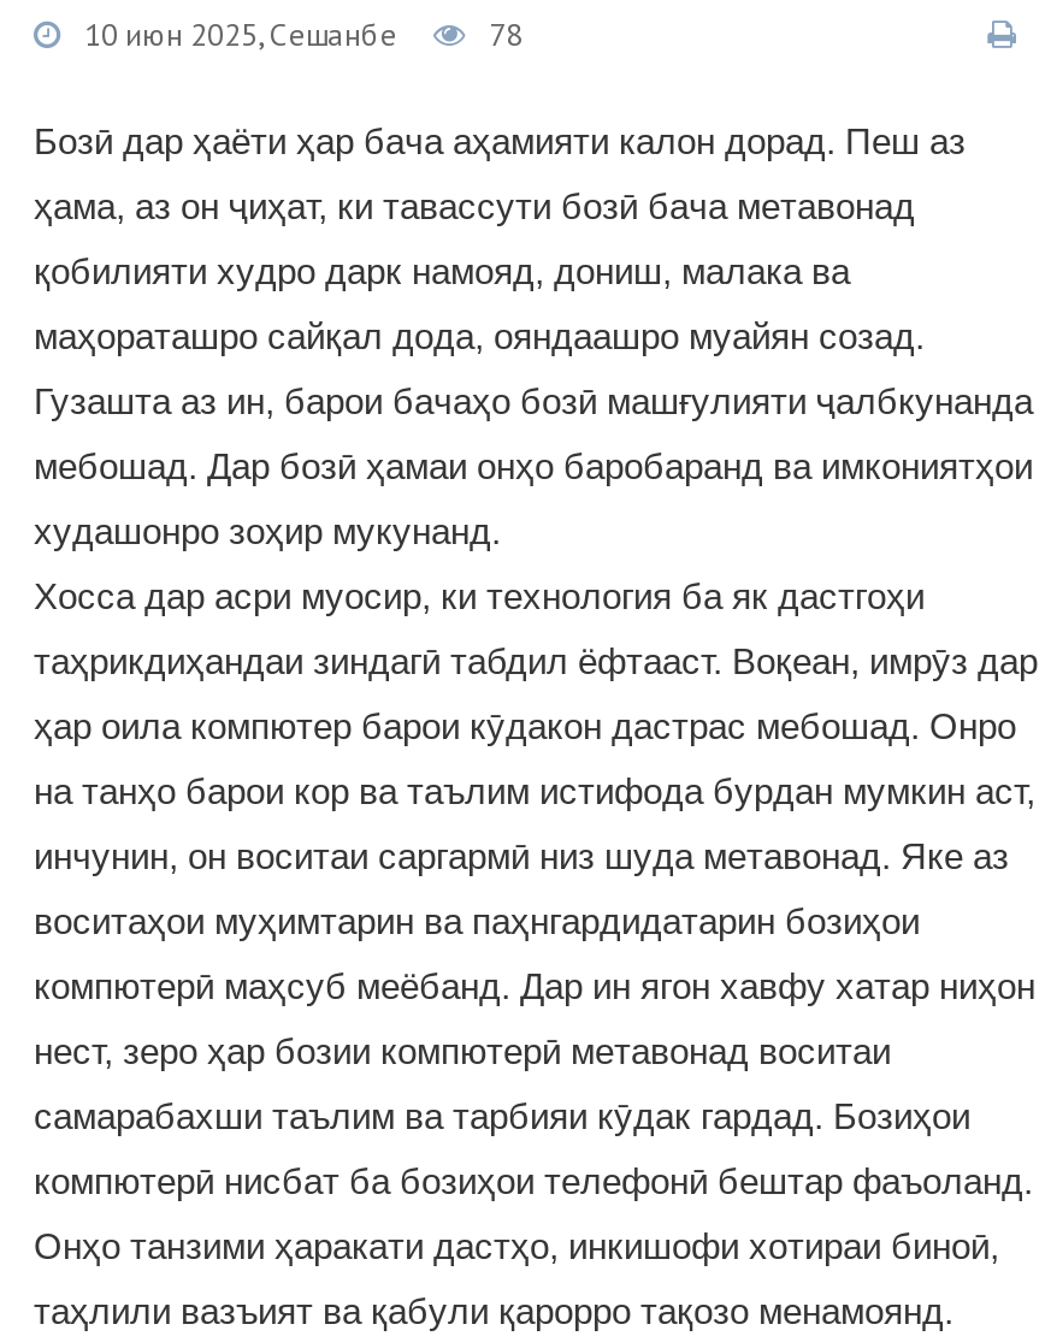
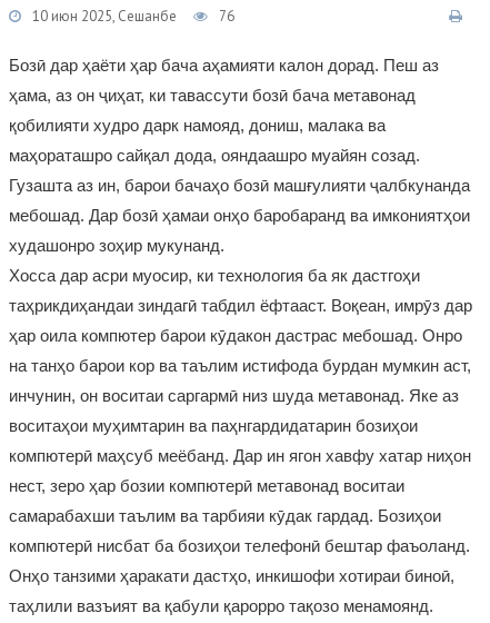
[489,14,522,55] 78 -> [219,7,234,26] 76

